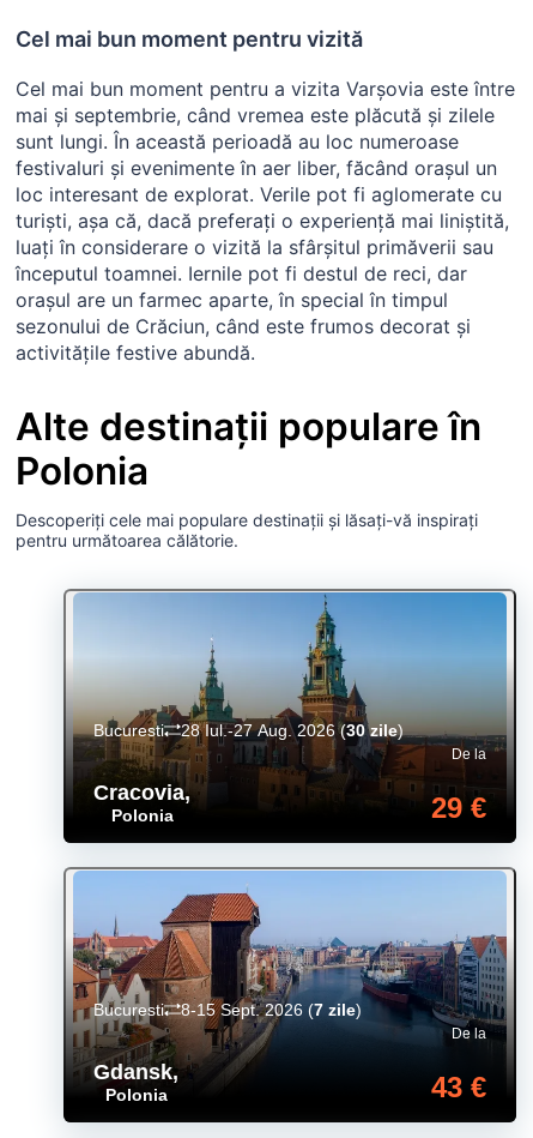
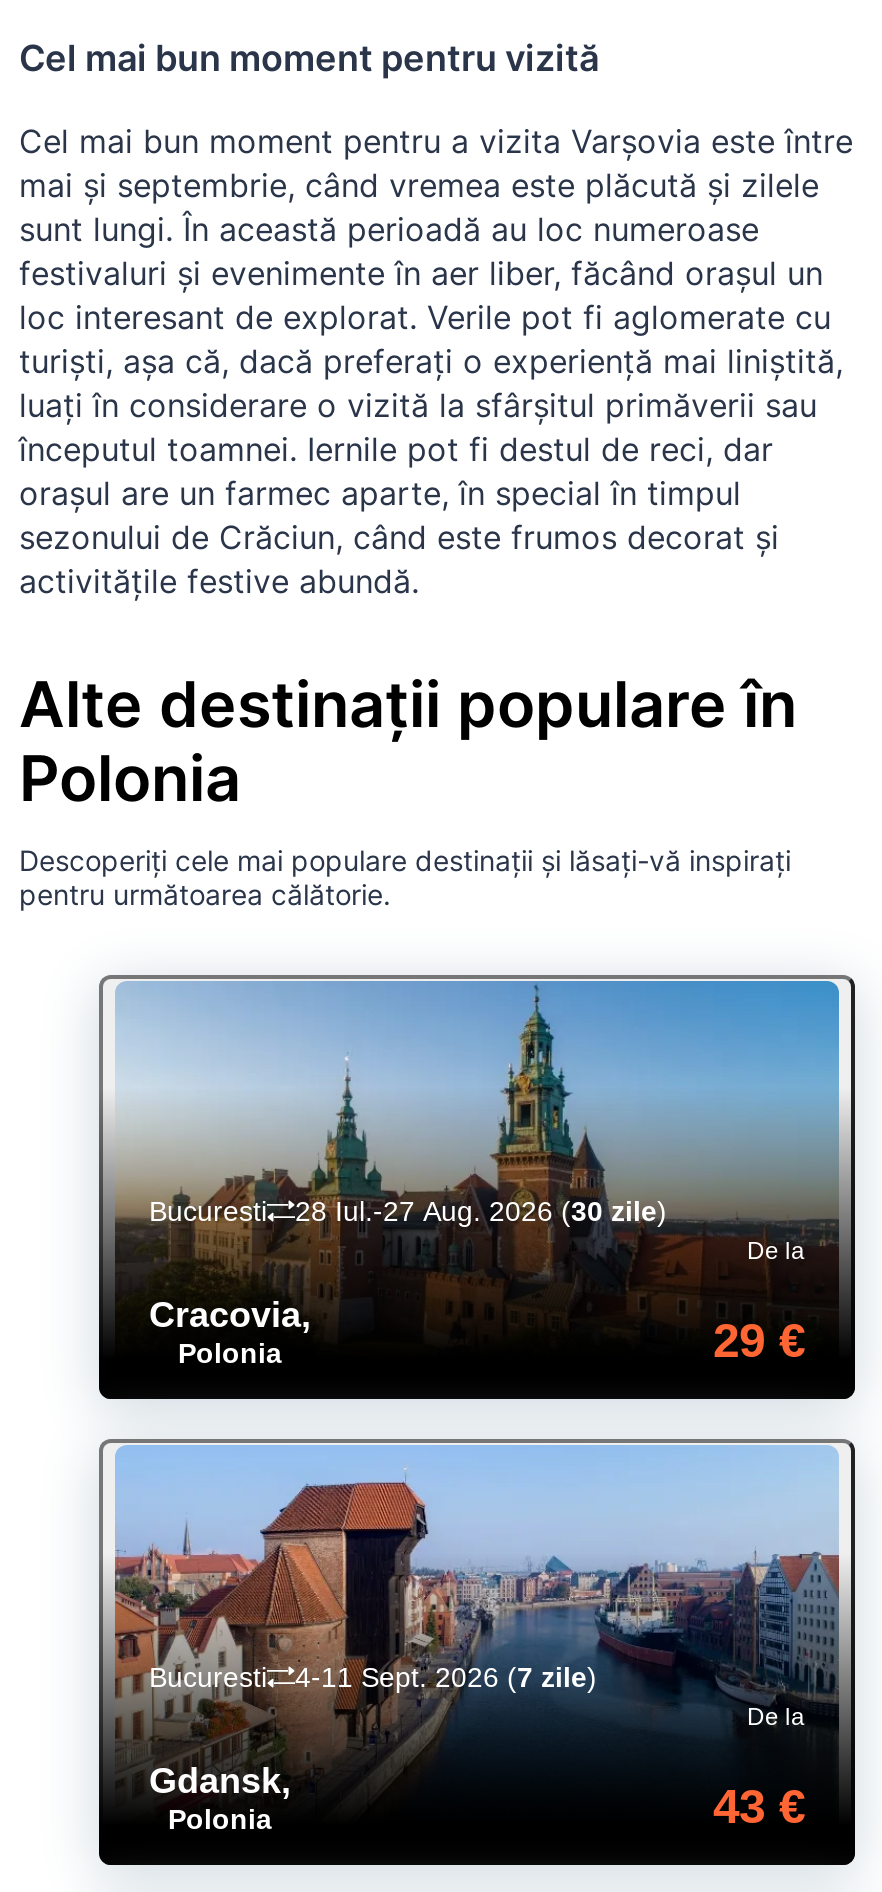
[93,1001,362,1020] Bucuresti 8-15 Sept. 2026 (7 zile) -> [149,1662,597,1694] Bucuresti 4-11 Sept. 2026 (7 zile)

